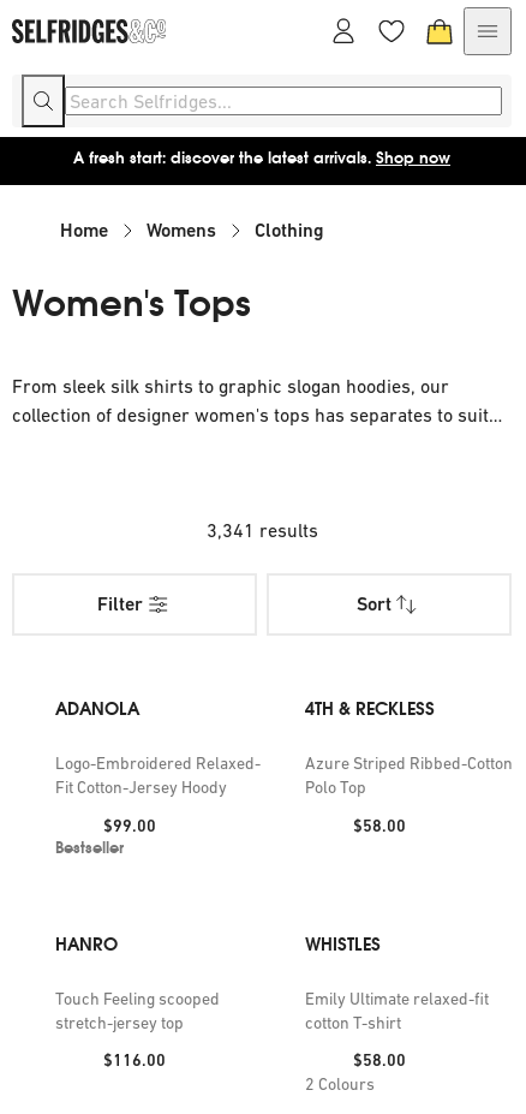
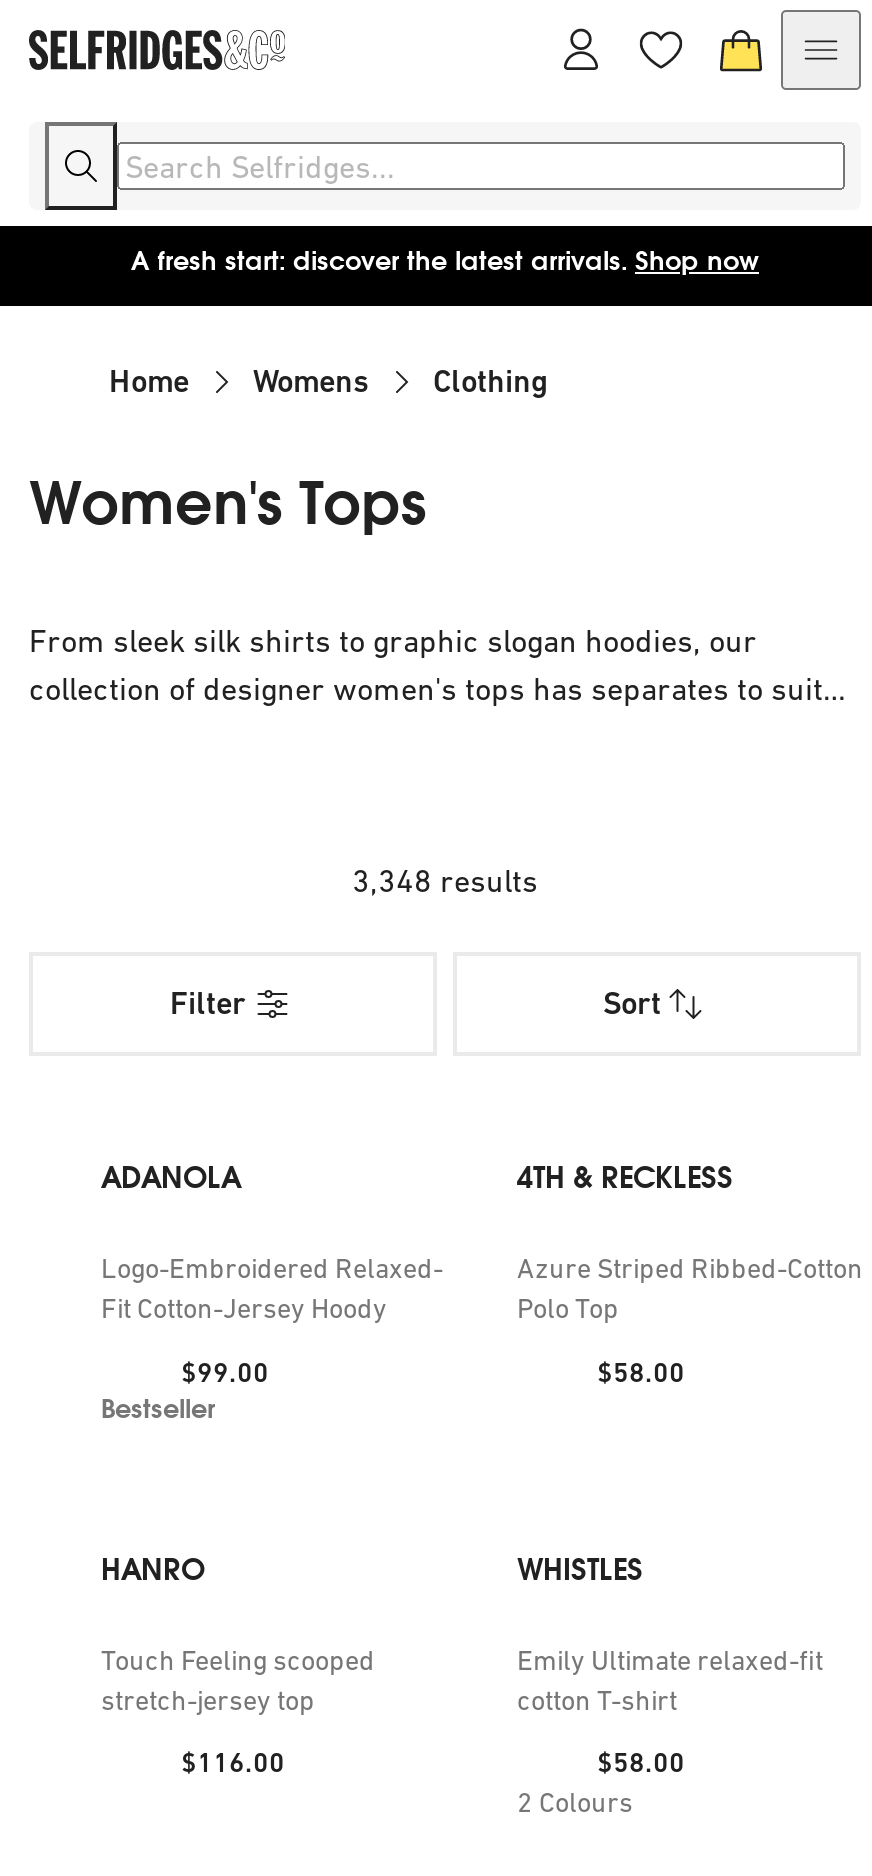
[206,519,318,541] 3,341 results -> [352,862,538,898] 3,348 results

